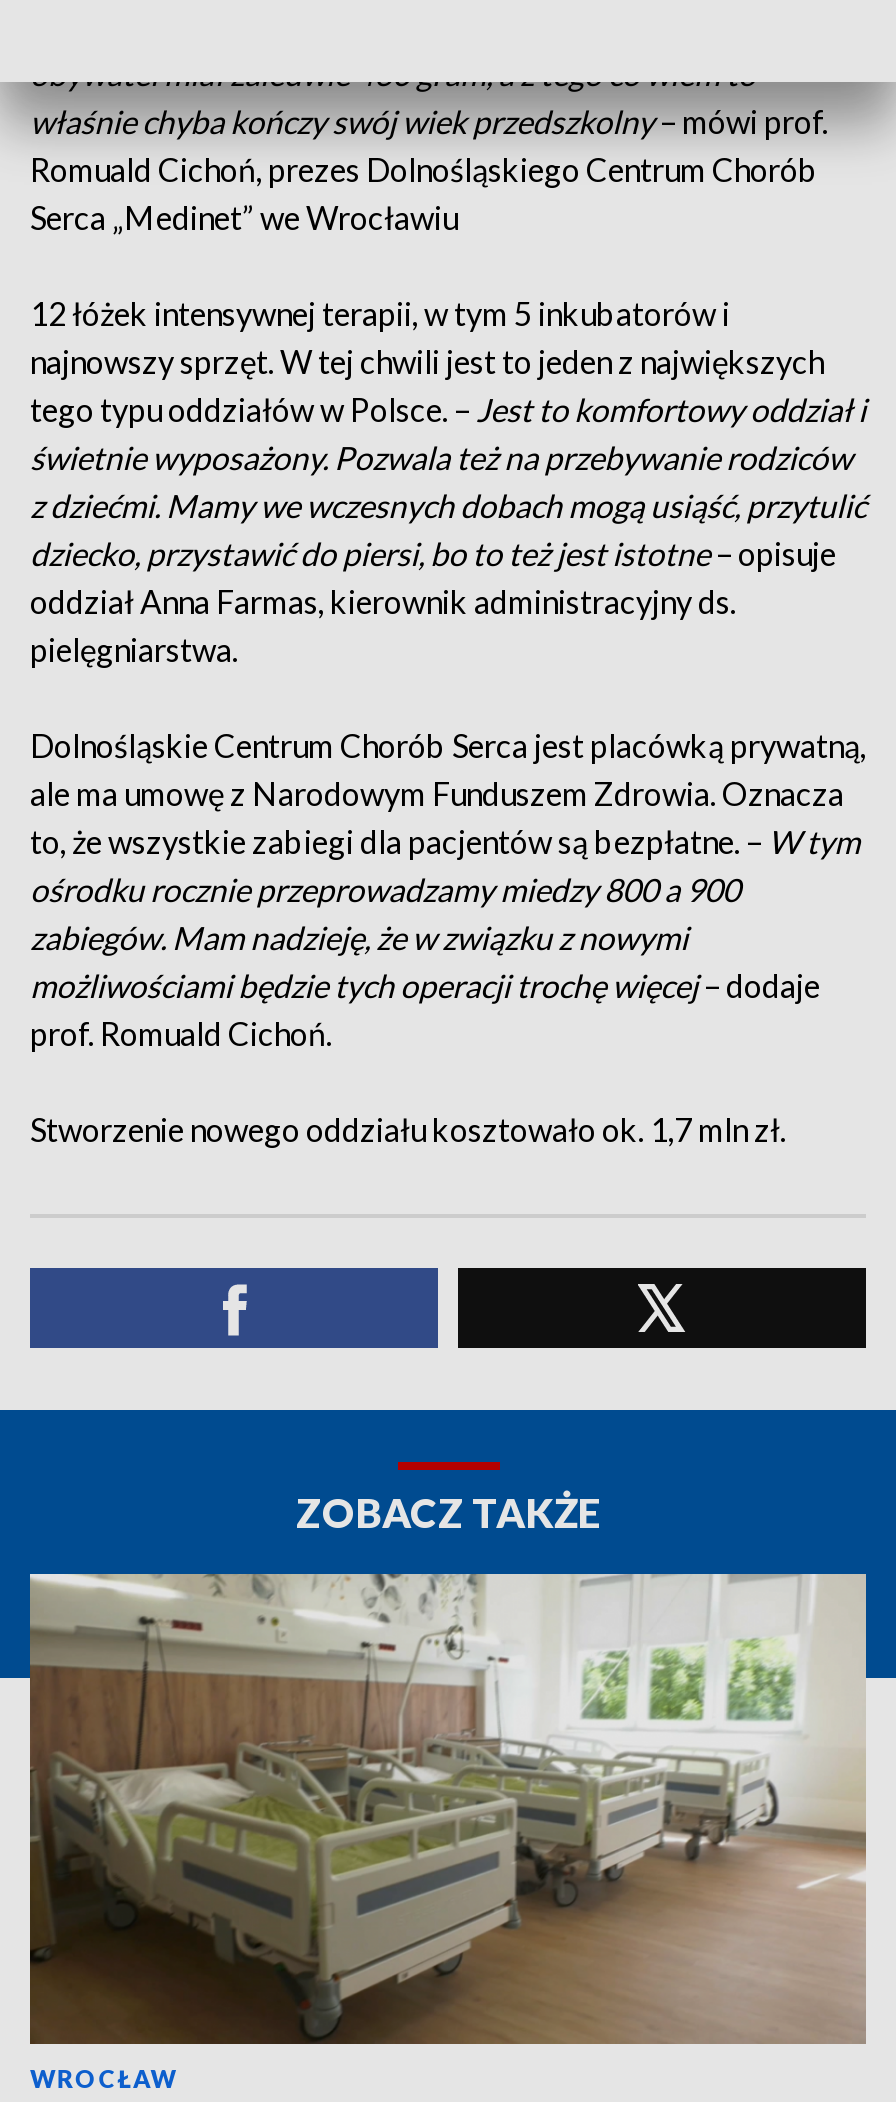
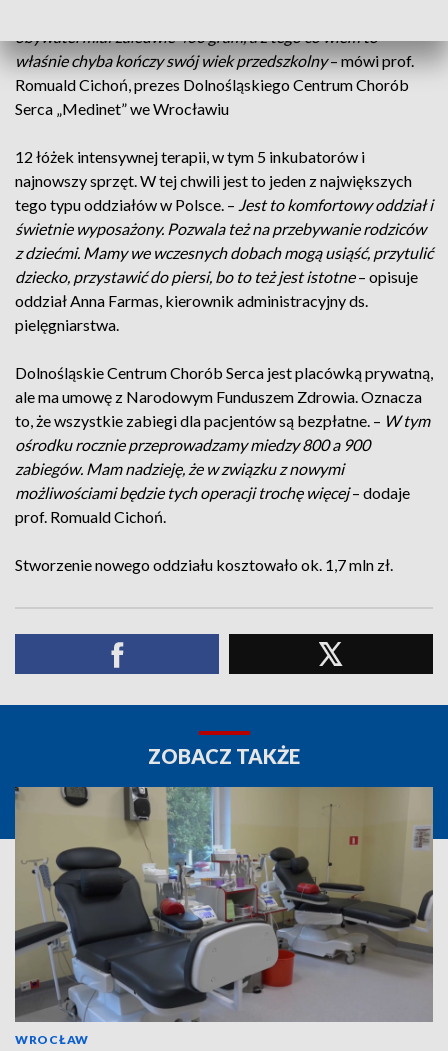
[28,1572,866,2046] [image] -> [14,786,434,1023] [image]

